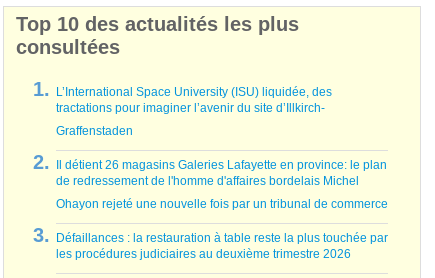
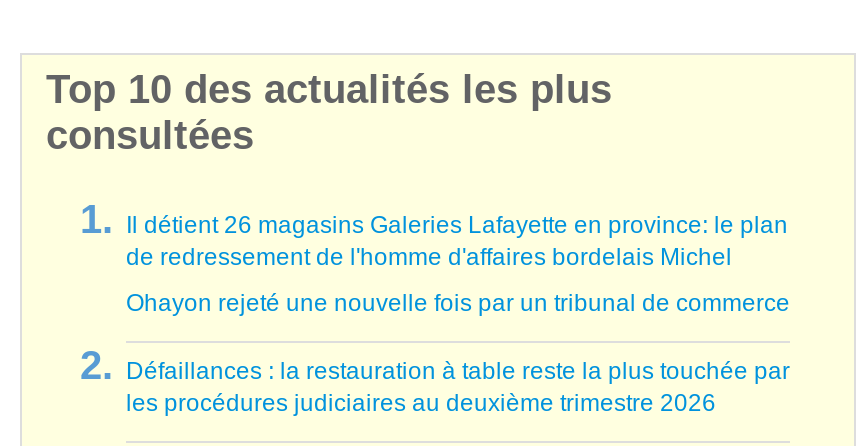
[56,85,332,146] L’International Space University (ISU) liquidée, des | tractations pour imaginer l’avenir du site d’Illkirch- | Graffenstaden -> none

